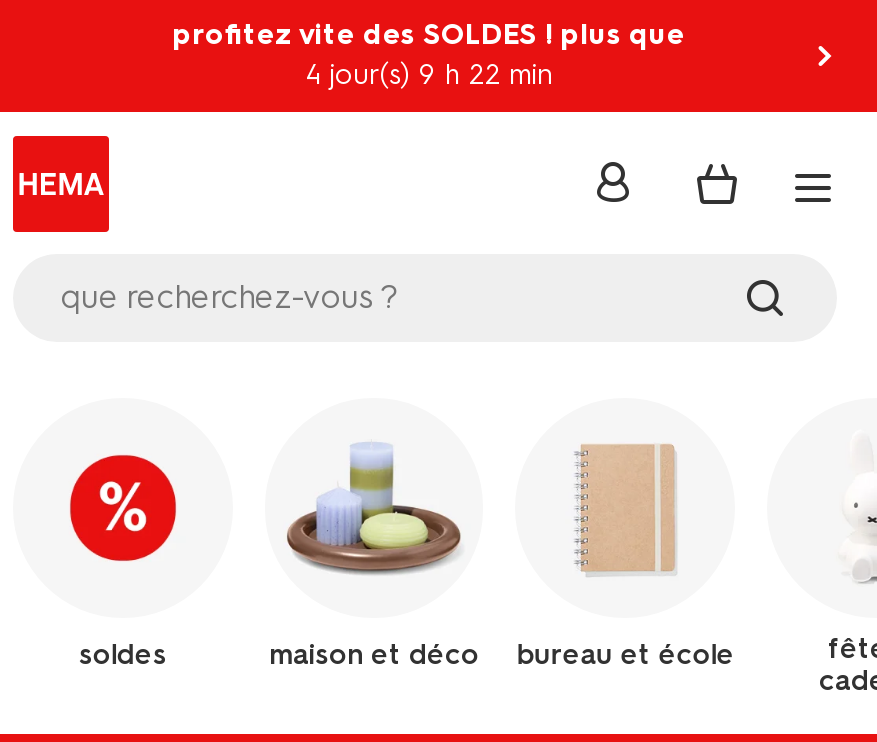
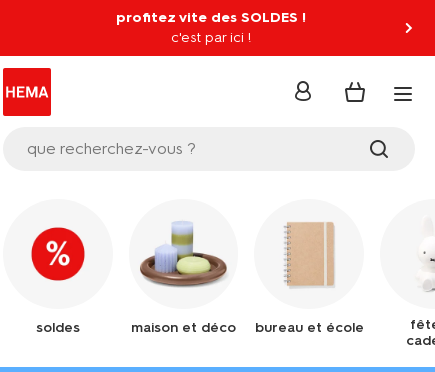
[173,18,685,92] profitez vite des SOLDES ! plus que | 4 jour(s) 9 h 22 min -> [116,9,306,46] profitez vite des SOLDES ! | c'est par ici !

